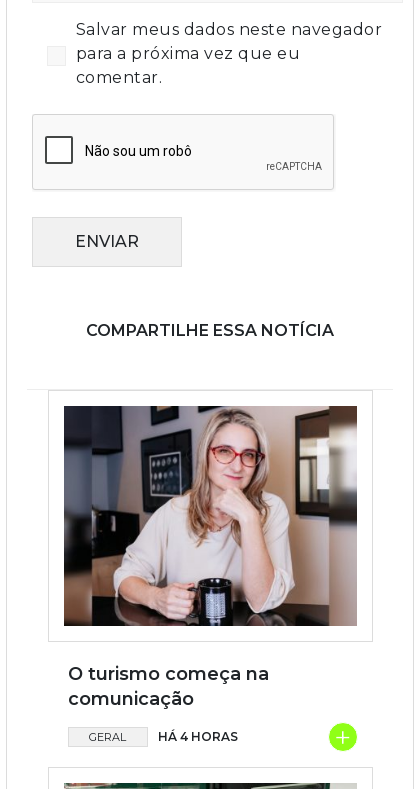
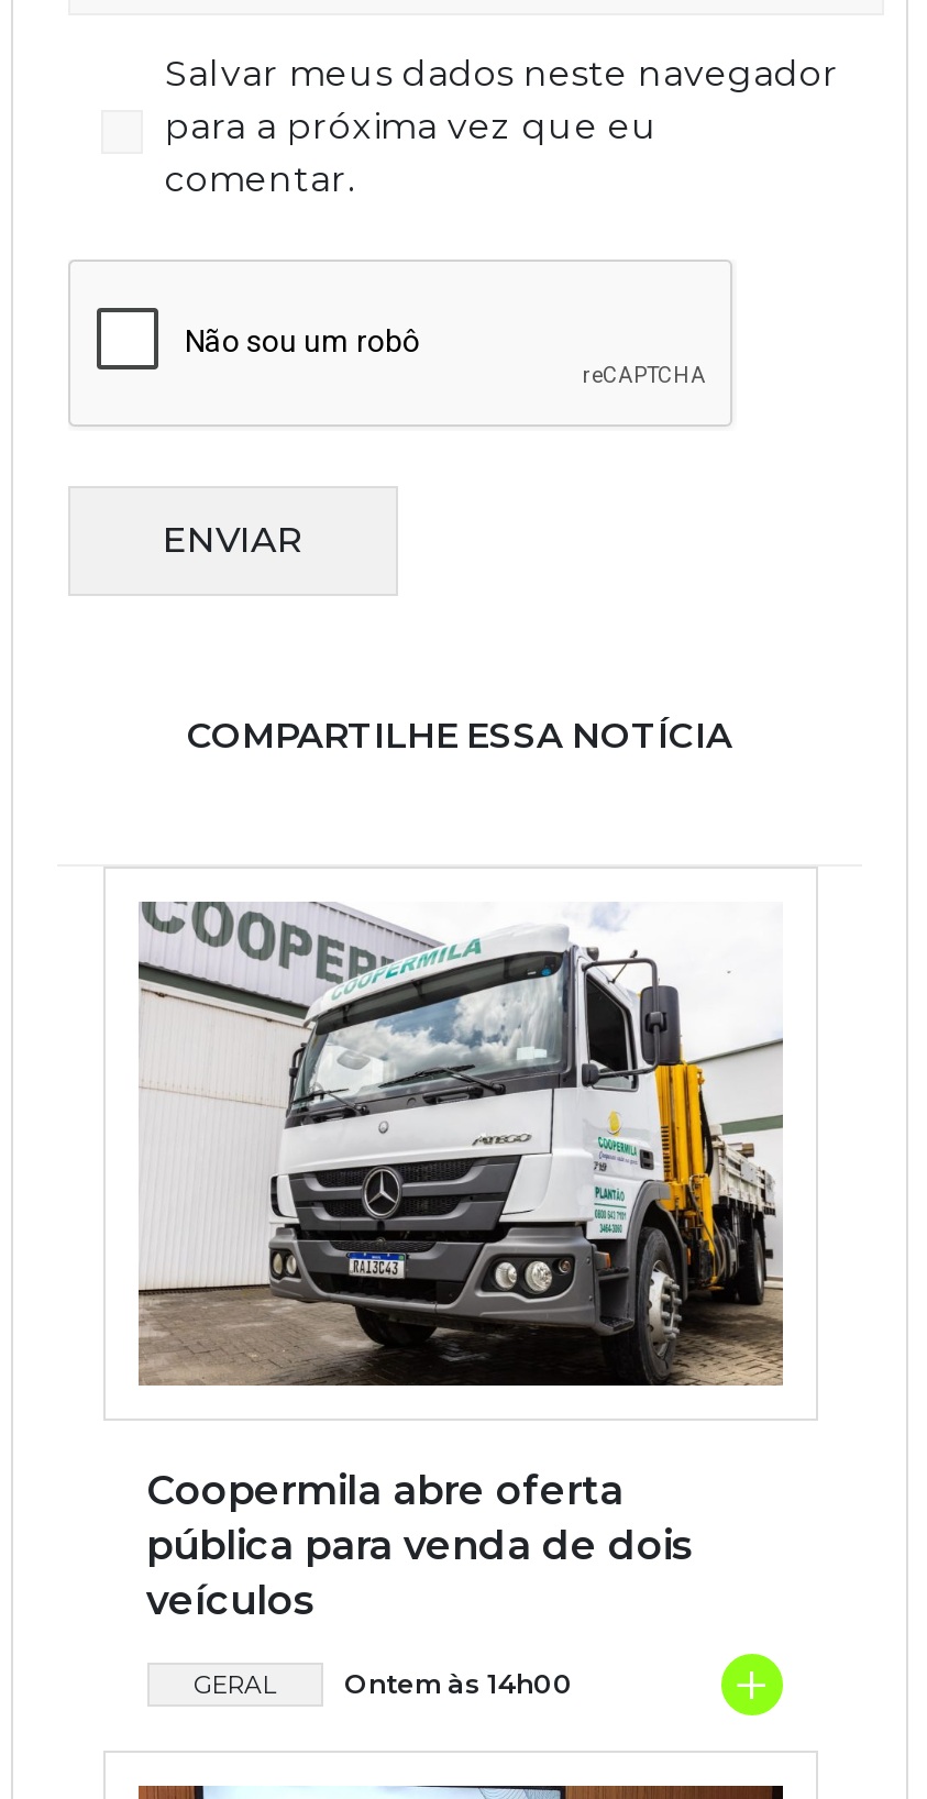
[63,405,358,710] [image] | O turismo começa na | comunicação -> [139,902,783,1624] [image] | Coopermila abre oferta | pública para venda de dois | veículos
[157,729,237,744] HÁ 4 HORAS -> [344,1666,573,1699] Ontem às 14h00

